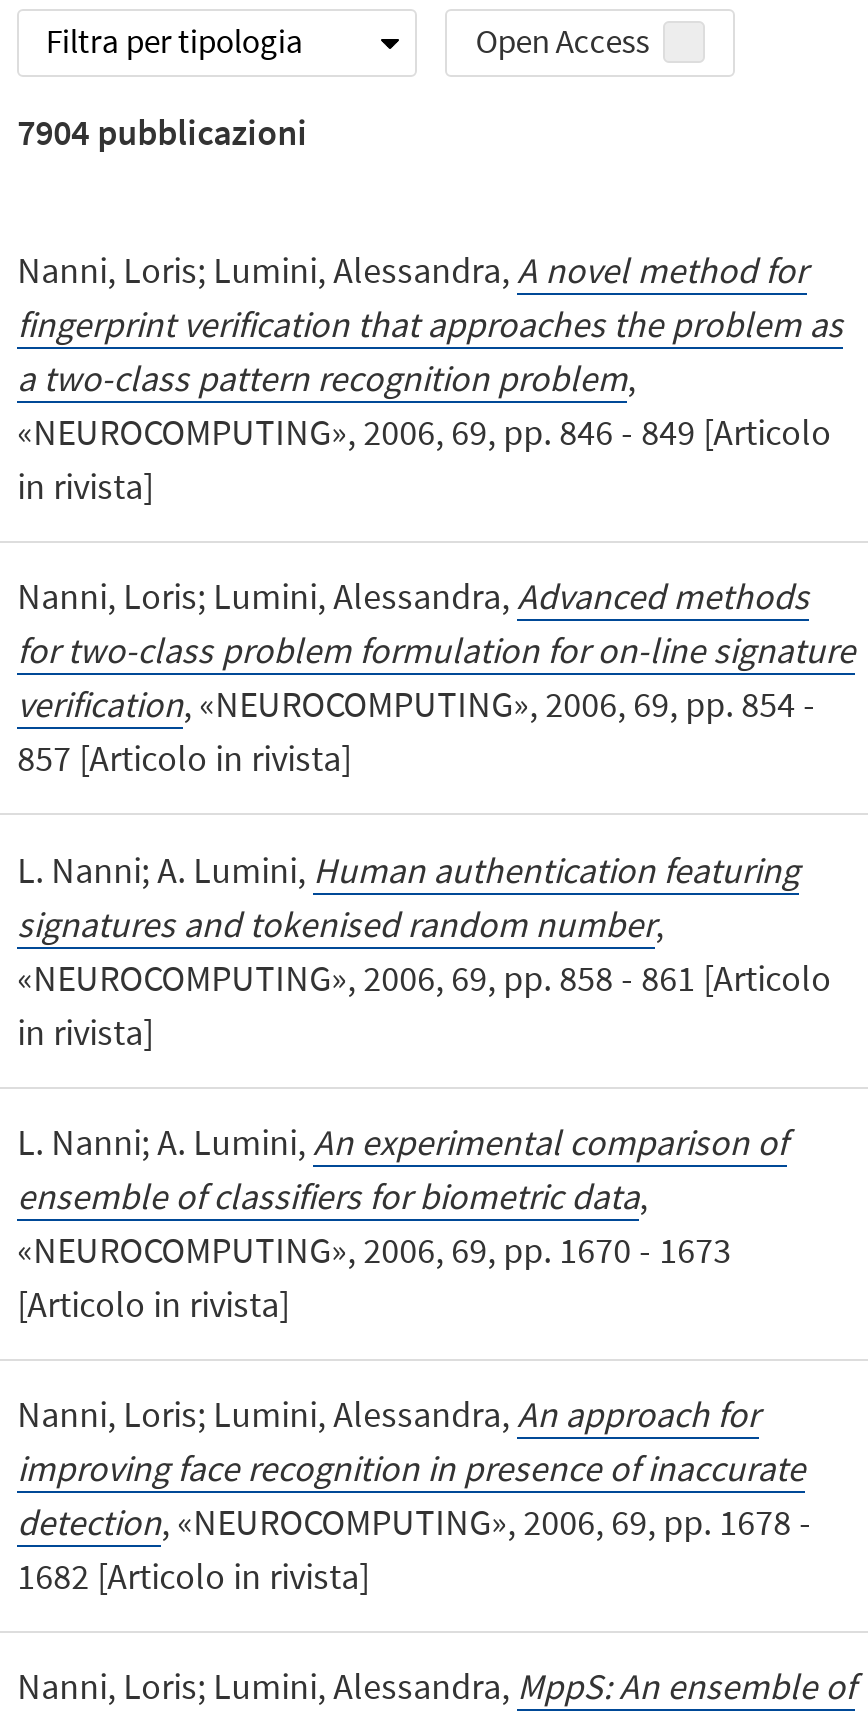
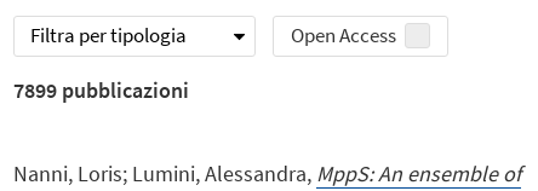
[17,109,855,1599] 7904 pubblicazioni | Nanni, Loris; Lumini, Alessandra, A novel method for | fingerprint verification that approaches the problem as | a two-class pattern recognition problem, | «NEUROCOMPUTING», 2006, 69, pp. 846 - 849 [Articolo | in rivista] | Nanni, Loris; Lumini, Alessandra, Advanced methods | for two-class problem formulation for on-line signature | verification, «NEUROCOMPUTING», 2006, 69, pp. 854 - | 857 [Articolo in rivista] | L. Nanni; A. Lumini, Human authentication featuring | signatures and tokenised random number, | «NEUROCOMPUTING», 2006, 69, pp. 858 - 861 [Articolo | in rivista] | L. Nanni; A. Lumini, An experimental comparison of | ensemble of classifiers for biometric data, | «NEUROCOMPUTING», 2006, 69, pp. 1670 - 1673 | [Articolo in rivista] | Nanni, Loris; Lumini, Alessandra, An approach for | improving face recognition in presence of inaccurate | detection, «NEUROCOMPUTING», 2006, 69, pp. 1678 - | 1682 [Articolo in rivista] -> [13,76,189,104] 7899 pubblicazioni

